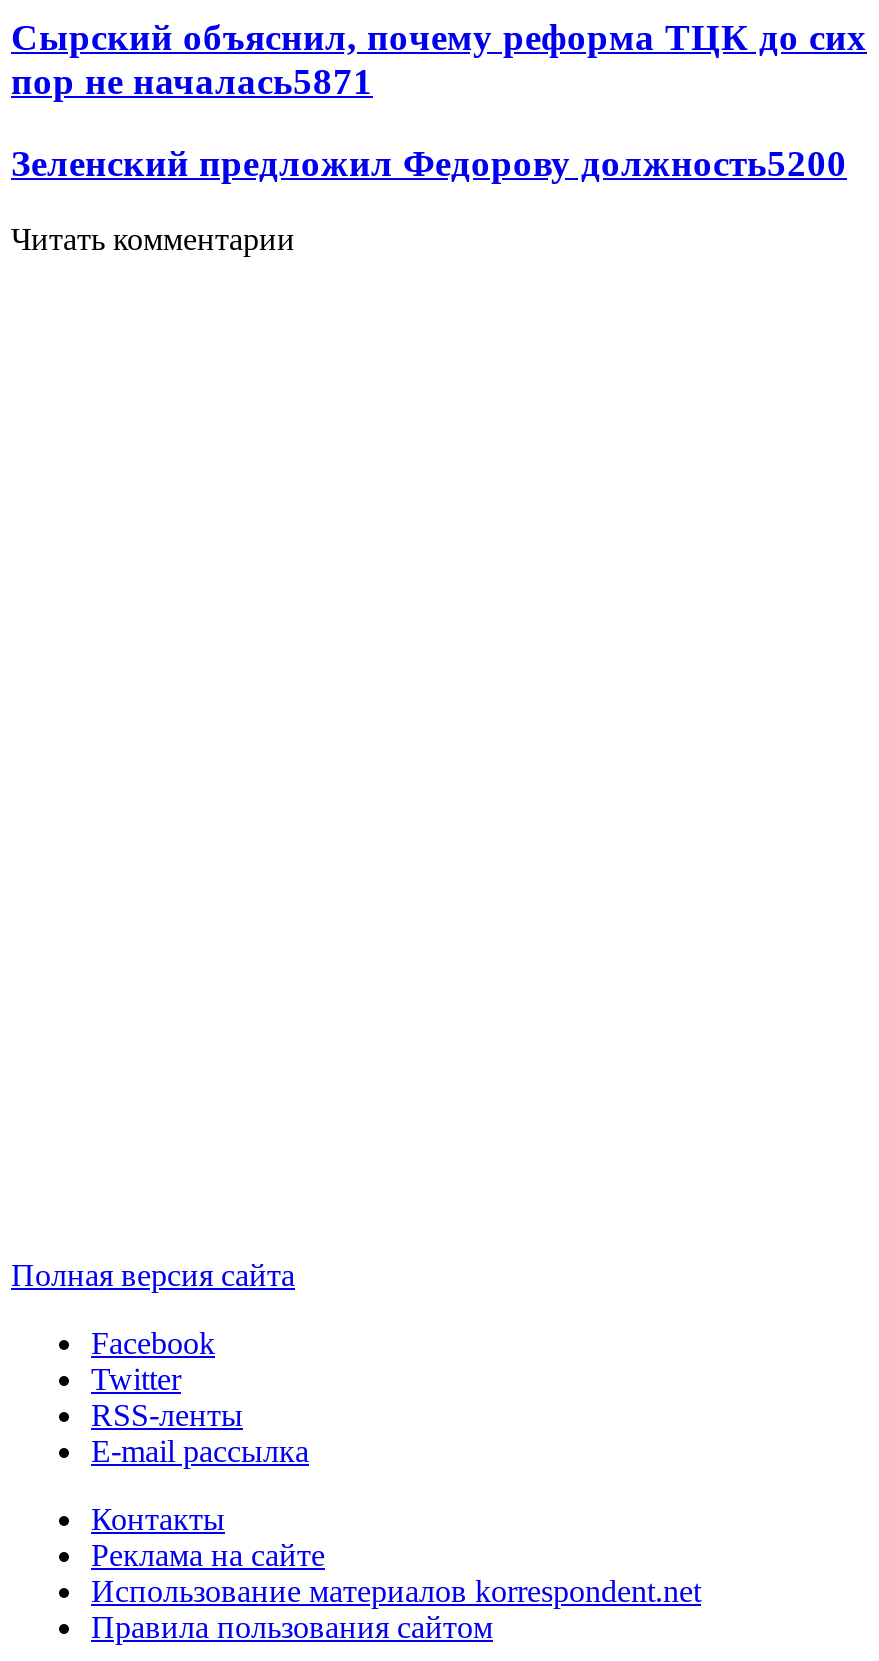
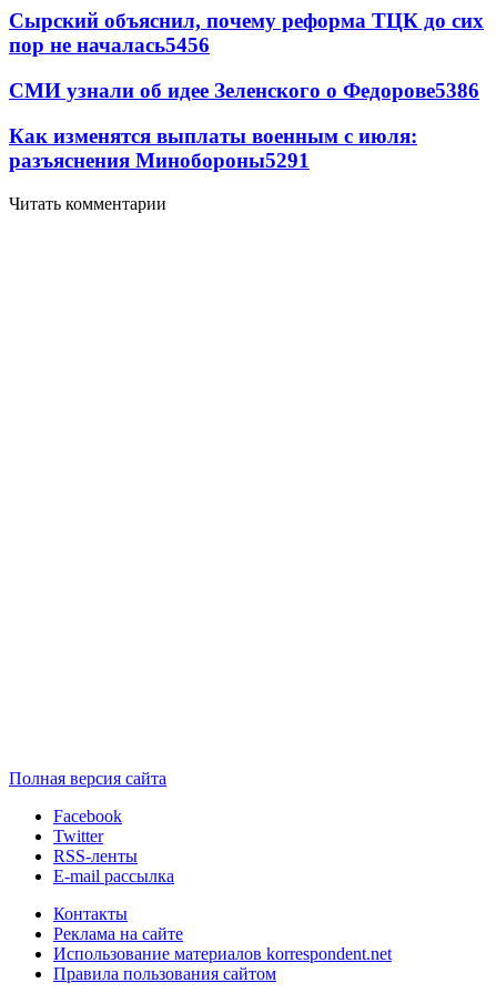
[11,60,847,183] пор не началась5871 | Зеленский предложил Федорову должность5200 -> [9,34,479,172] пор не началась5456 | СМИ узнали об идее Зеленского о Федорове5386 | Как изменятся выплаты военным с июля: | разъяснения Минобороны5291

